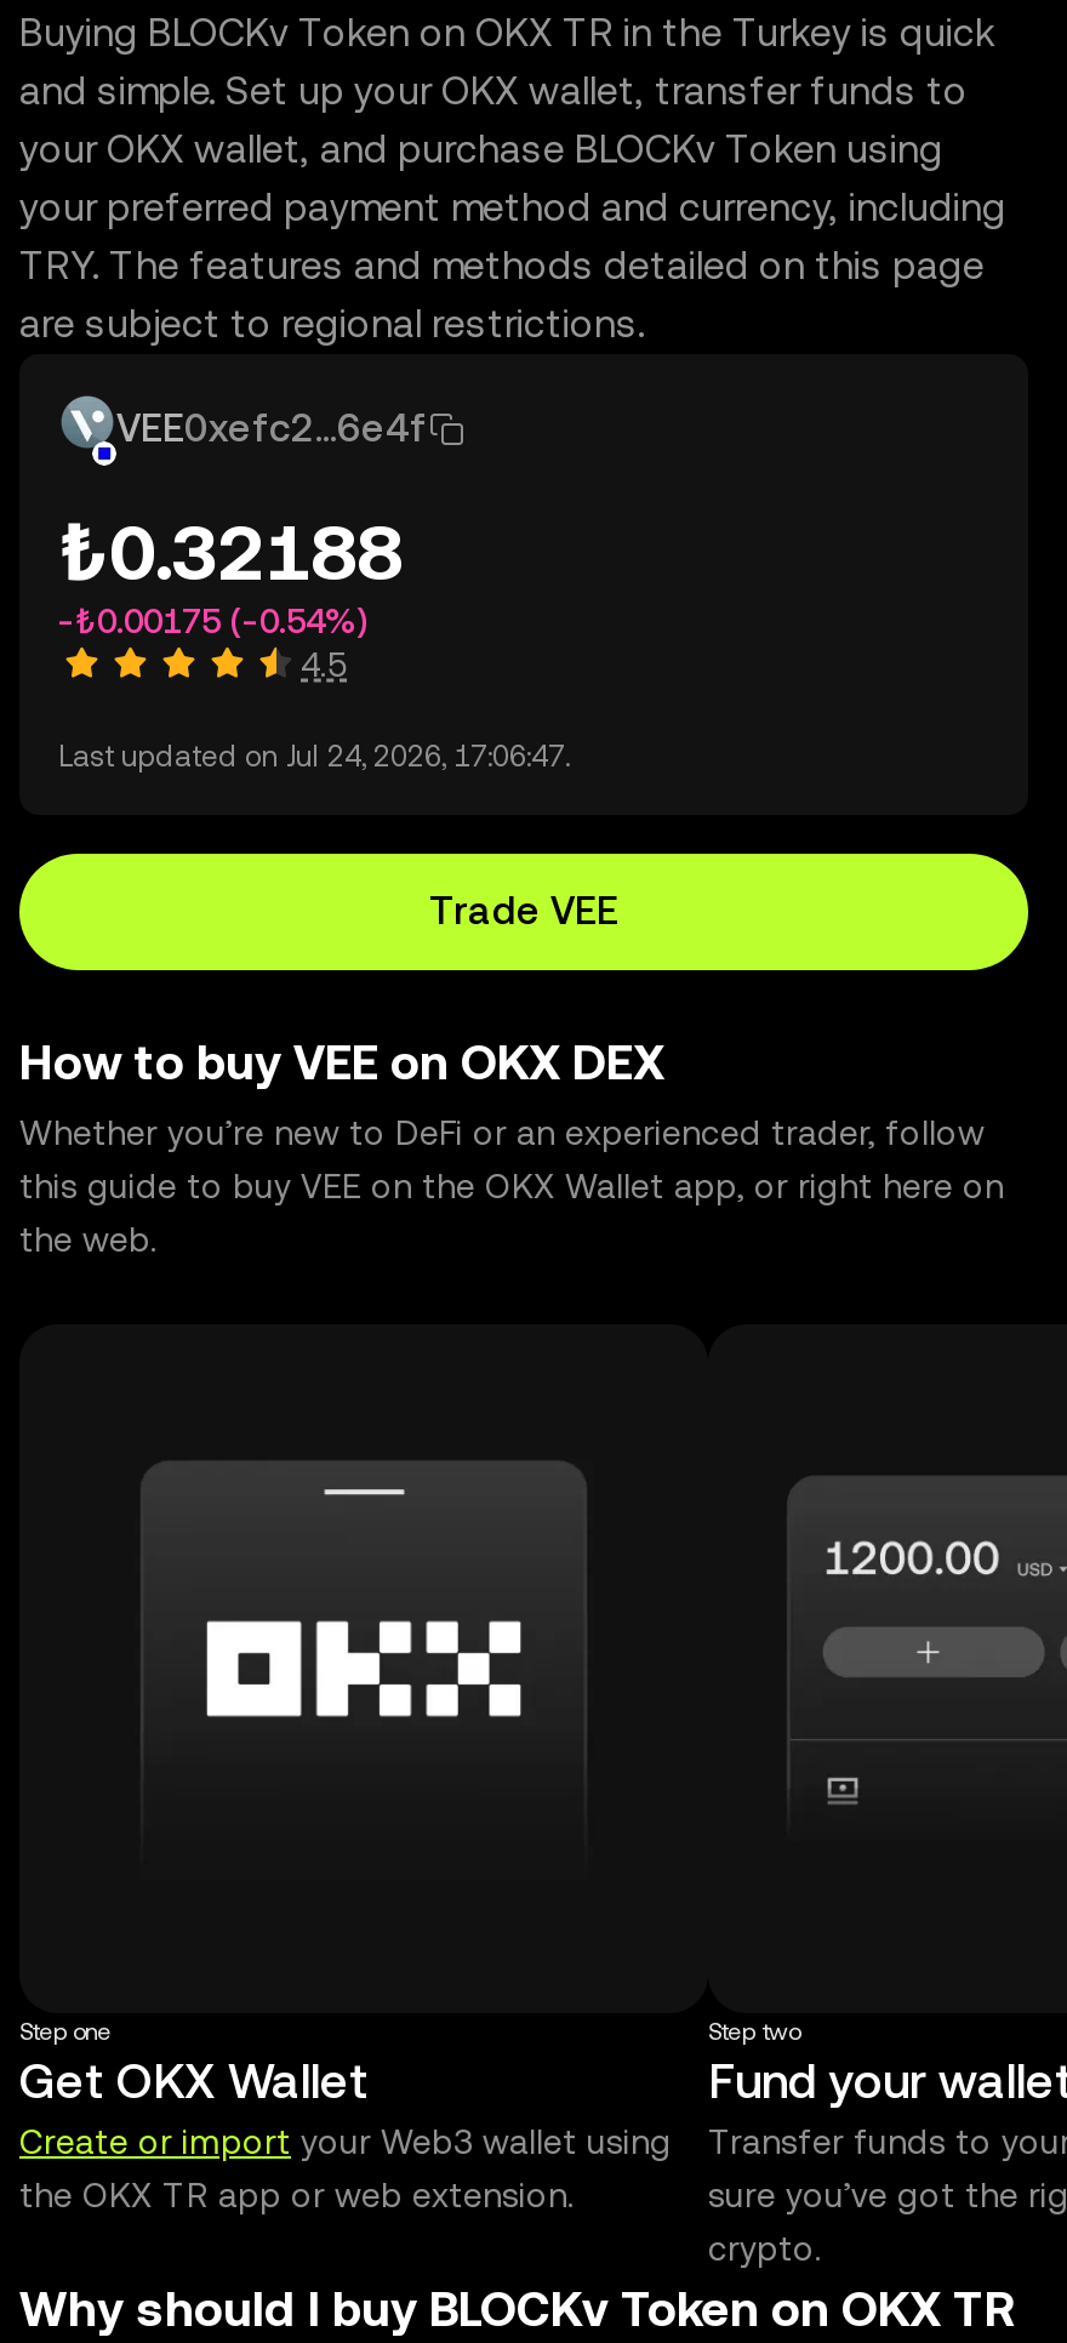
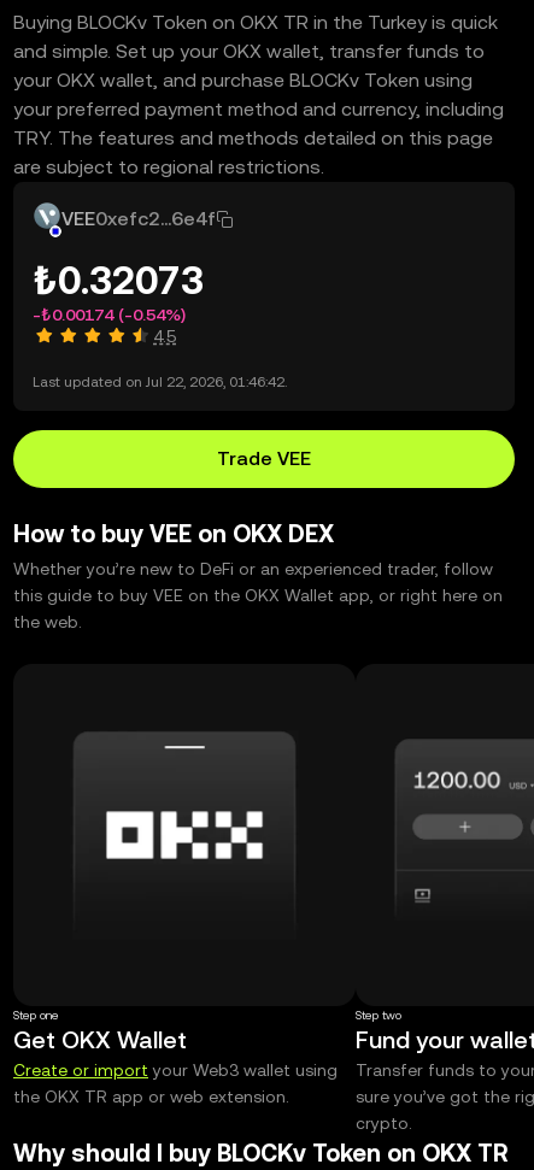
[58,507,403,597] ₺0.32188 -> [33,258,204,302] ₺0.32073
[58,602,366,640] -₺0.00175 (-0.54%) -> [33,305,186,324] -₺0.00174 (-0.54%)
[58,740,570,774] Last updated on Jul 24, 2026, 17:06:47. -> [33,374,287,390] Last updated on Jul 22, 2026, 01:46:42.

